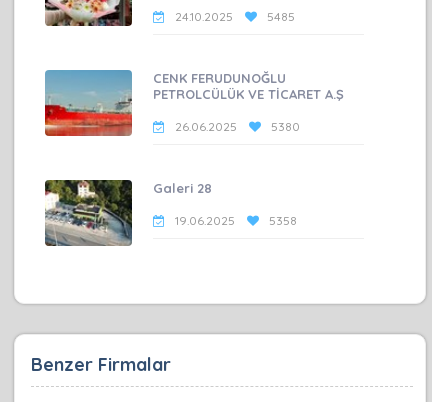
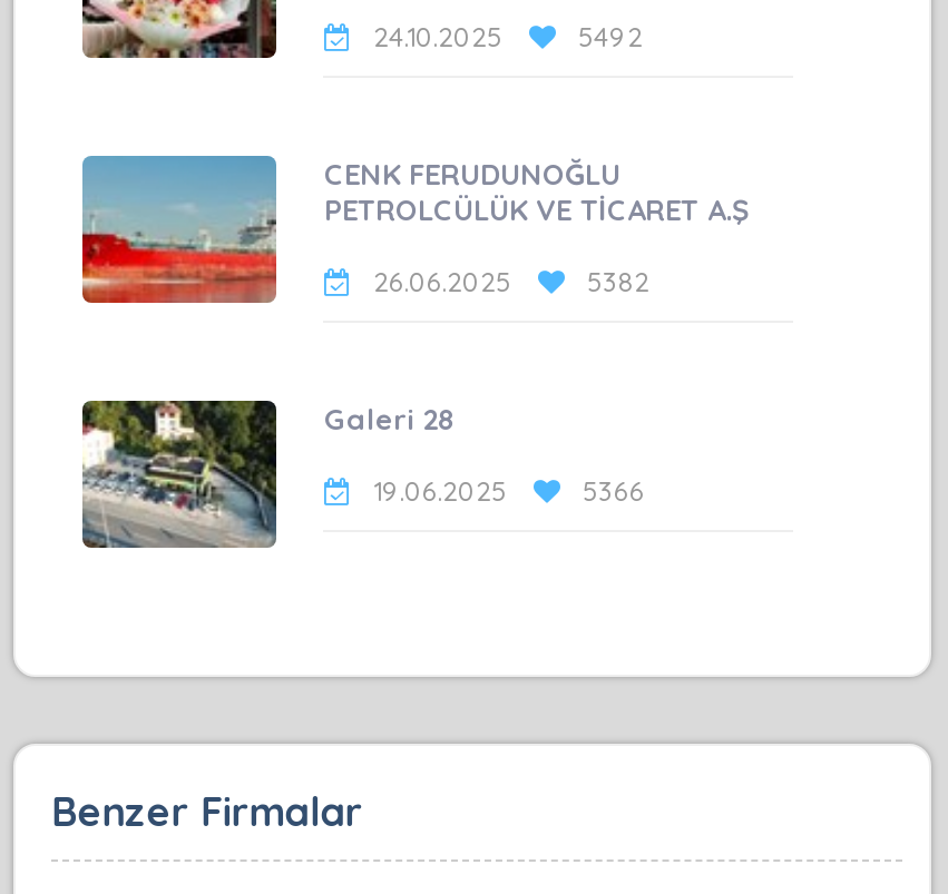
[175,9,295,24] 24.10.2025 5485 -> [373,20,643,54] 24.10.2025 5492
[175,119,300,134] 26.06.2025 5380 -> [373,265,649,299] 26.06.2025 5382
[175,213,297,228] 19.06.2025 5358 -> [373,474,645,508] 19.06.2025 5366

